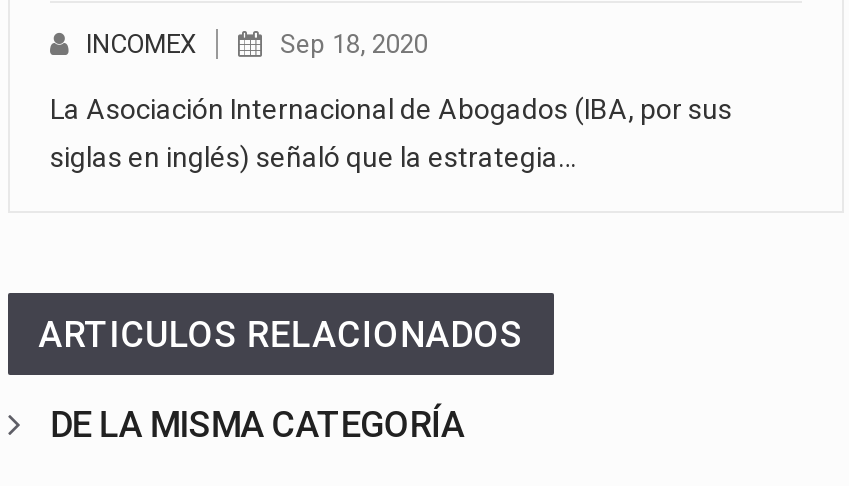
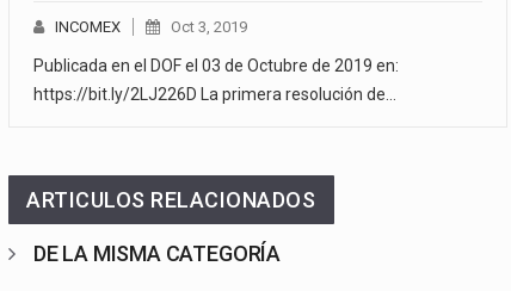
[280,30,428,60] Sep 18, 2020 -> [171,18,247,36] Oct 3, 2019
[50,94,732,126] La Asociación Internacional de Abogados (IBA, por sus -> [33,56,399,75] Publicada en el DOF el 03 de Octubre de 2019 en:
[50,142,576,174] siglas en inglés) señaló que la estrategia… -> [33,84,396,104] https://bit.ly/2LJ226D La primera resolución de…

